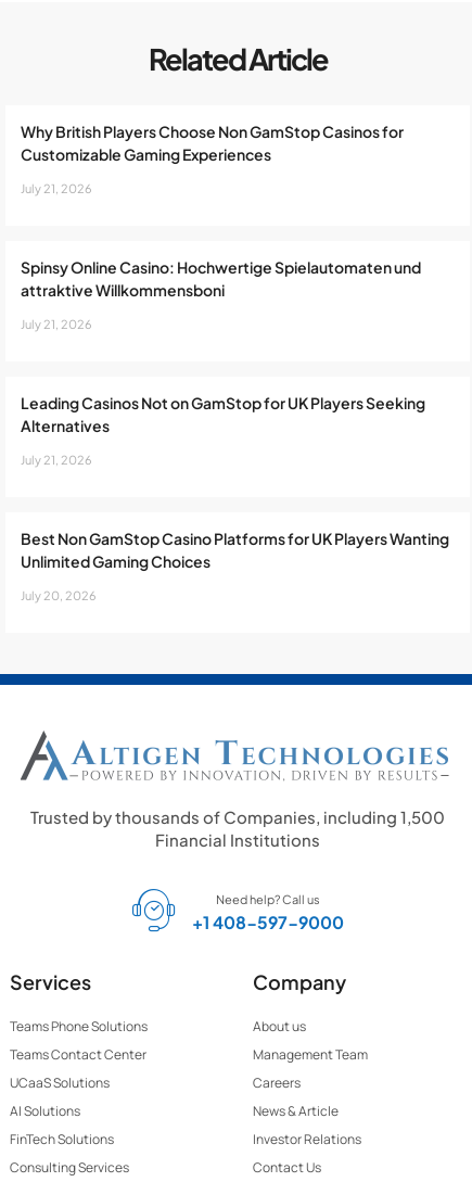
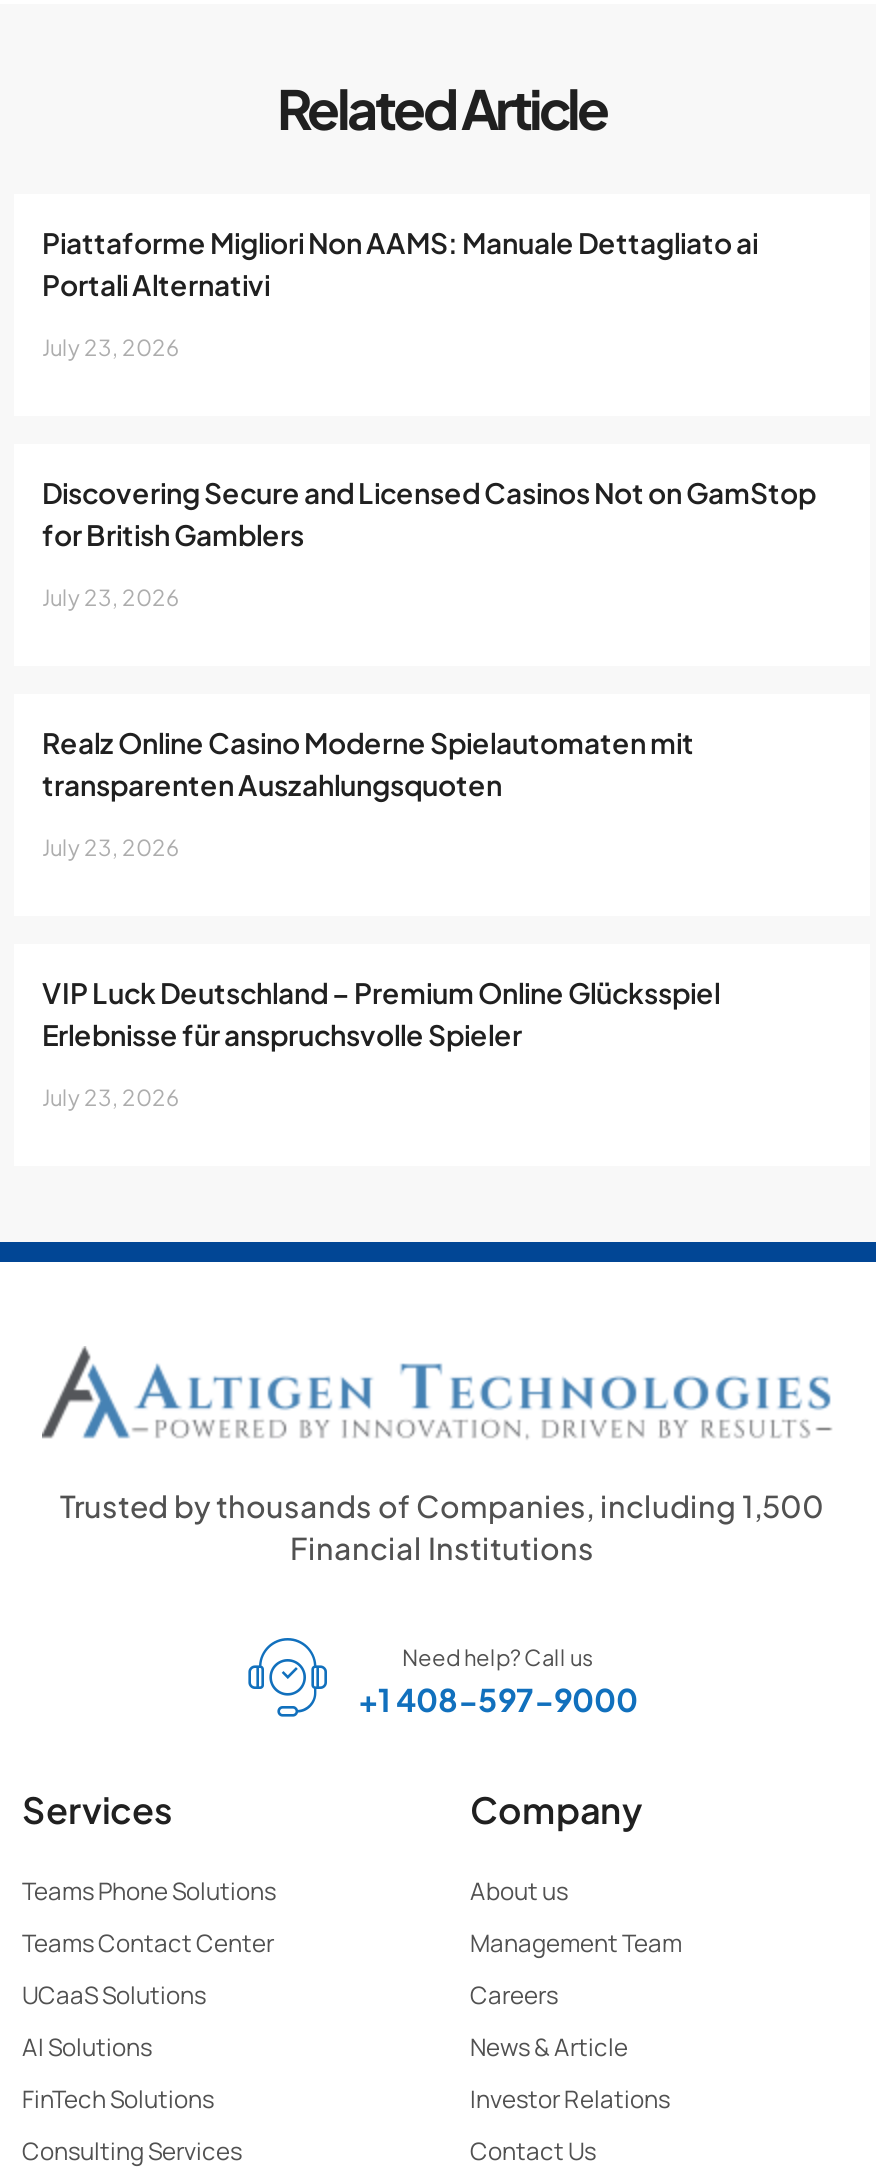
[21,121,404,163] Why British Players Choose Non GamStop Casinos for | Customizable Gaming Experiences -> [42,223,758,301] Piattaforme Migliori Non AAMS: Manuale Dettagliato ai | Portali Alternativi
[21,181,92,195] July 21, 2026 -> [42,333,180,359] July 23, 2026
[21,257,421,299] Spinsy Online Casino: Hochwertige Spielautomaten und | attraktive Willkommensboni -> [42,473,816,551] Discovering Secure and Licensed Casinos Not on GamStop | for British Gamblers
[21,317,92,331] July 21, 2026 -> [42,583,180,609] July 23, 2026
[21,392,425,435] Leading Casinos Not on GamStop for UK Players Seeking | Alternatives -> [42,723,694,801] Realz Online Casino Moderne Spielautomaten mit | transparenten Auszahlungsquoten
[21,452,92,466] July 21, 2026 -> [42,833,180,859] July 23, 2026
[21,528,449,570] Best Non GamStop Casino Platforms for UK Players Wanting | Unlimited Gaming Choices -> [42,973,720,1051] VIP Luck Deutschland – Premium Online Glücksspiel | Erlebnisse für anspruchsvolle Spieler
[21,588,97,602] July 20, 2026 -> [42,1083,180,1109] July 23, 2026

